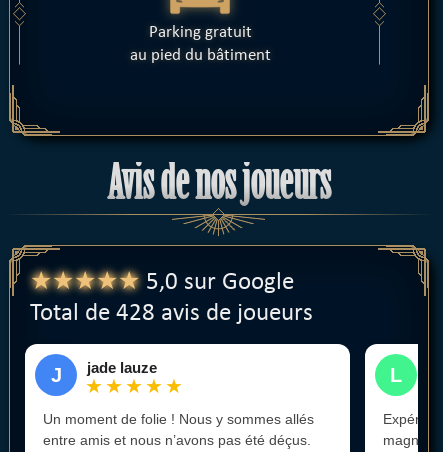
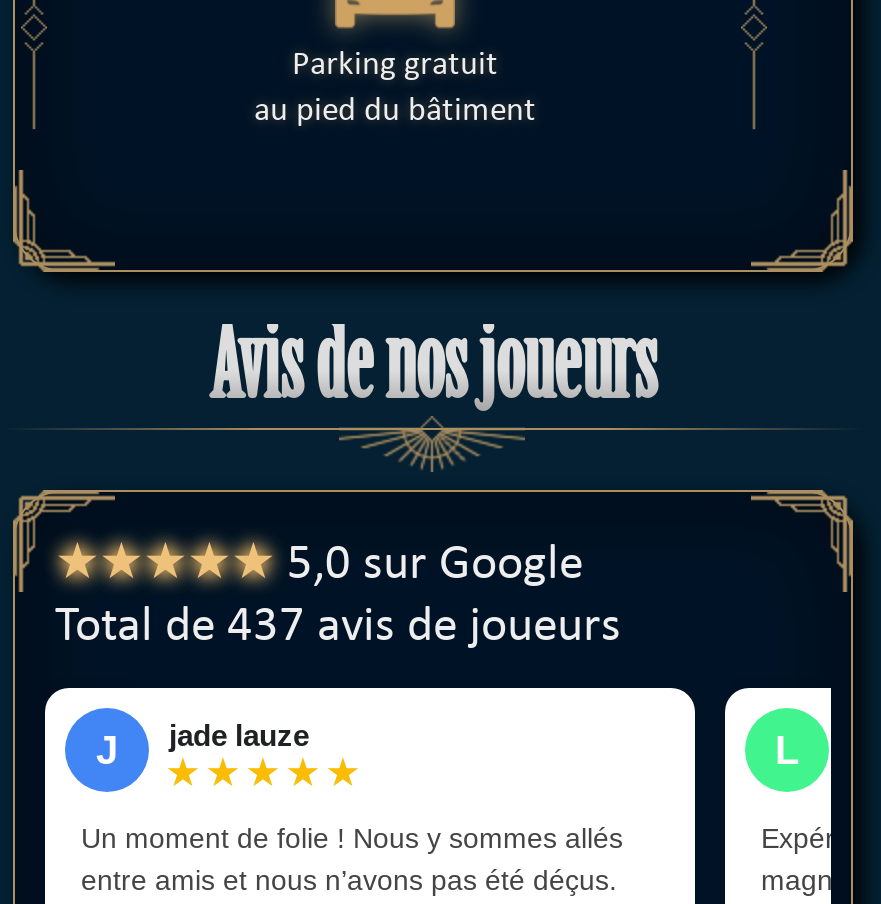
[30,301,313,326] Total de 428 avis de joueurs -> [55,602,621,652] Total de 437 avis de joueurs

